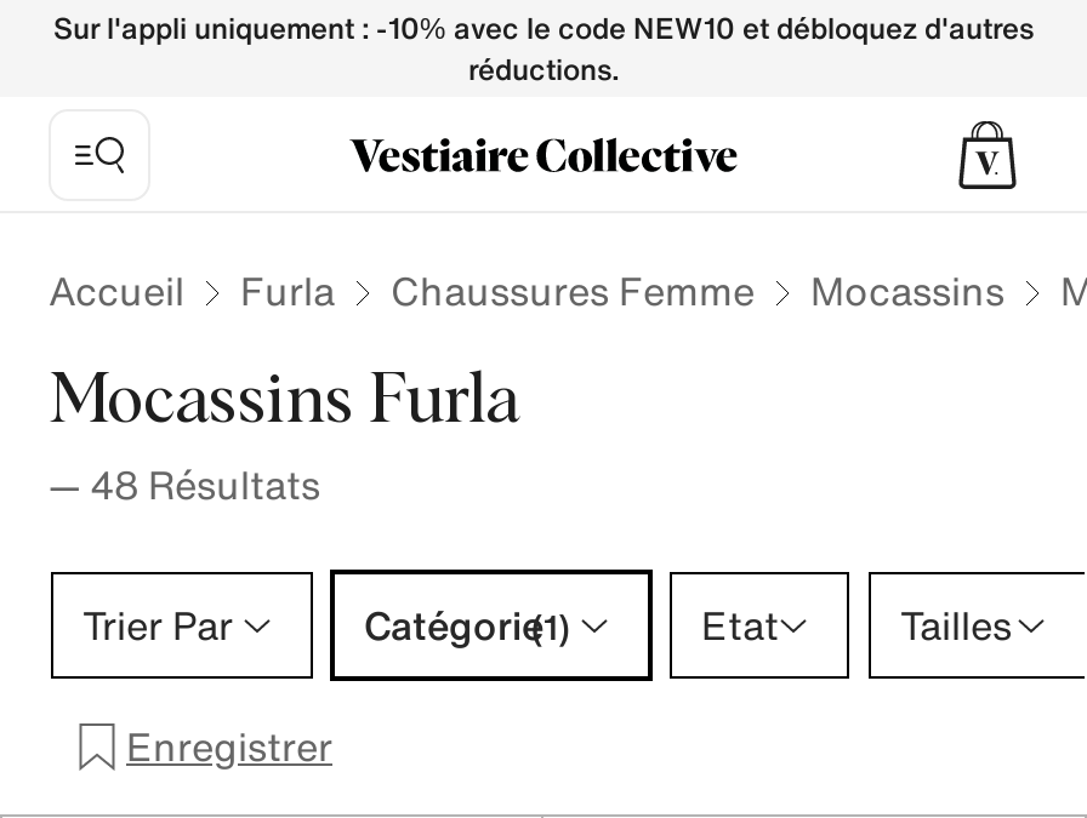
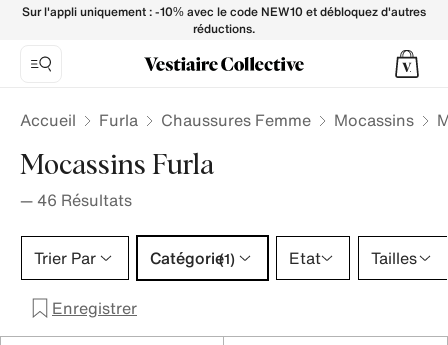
[49,456,320,514] — 48 Résultats -> [20,188,132,212] — 46 Résultats

